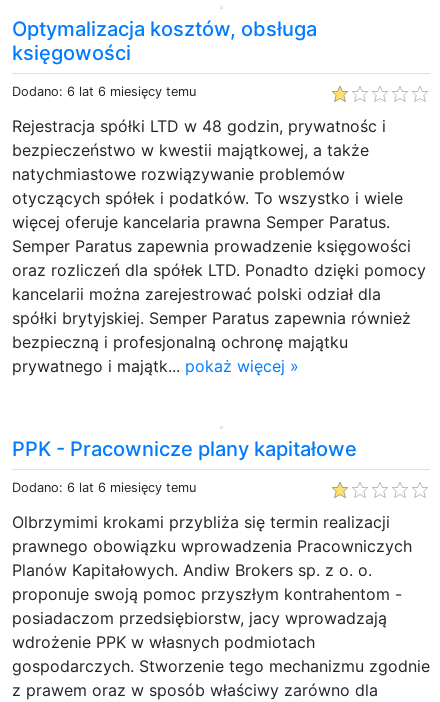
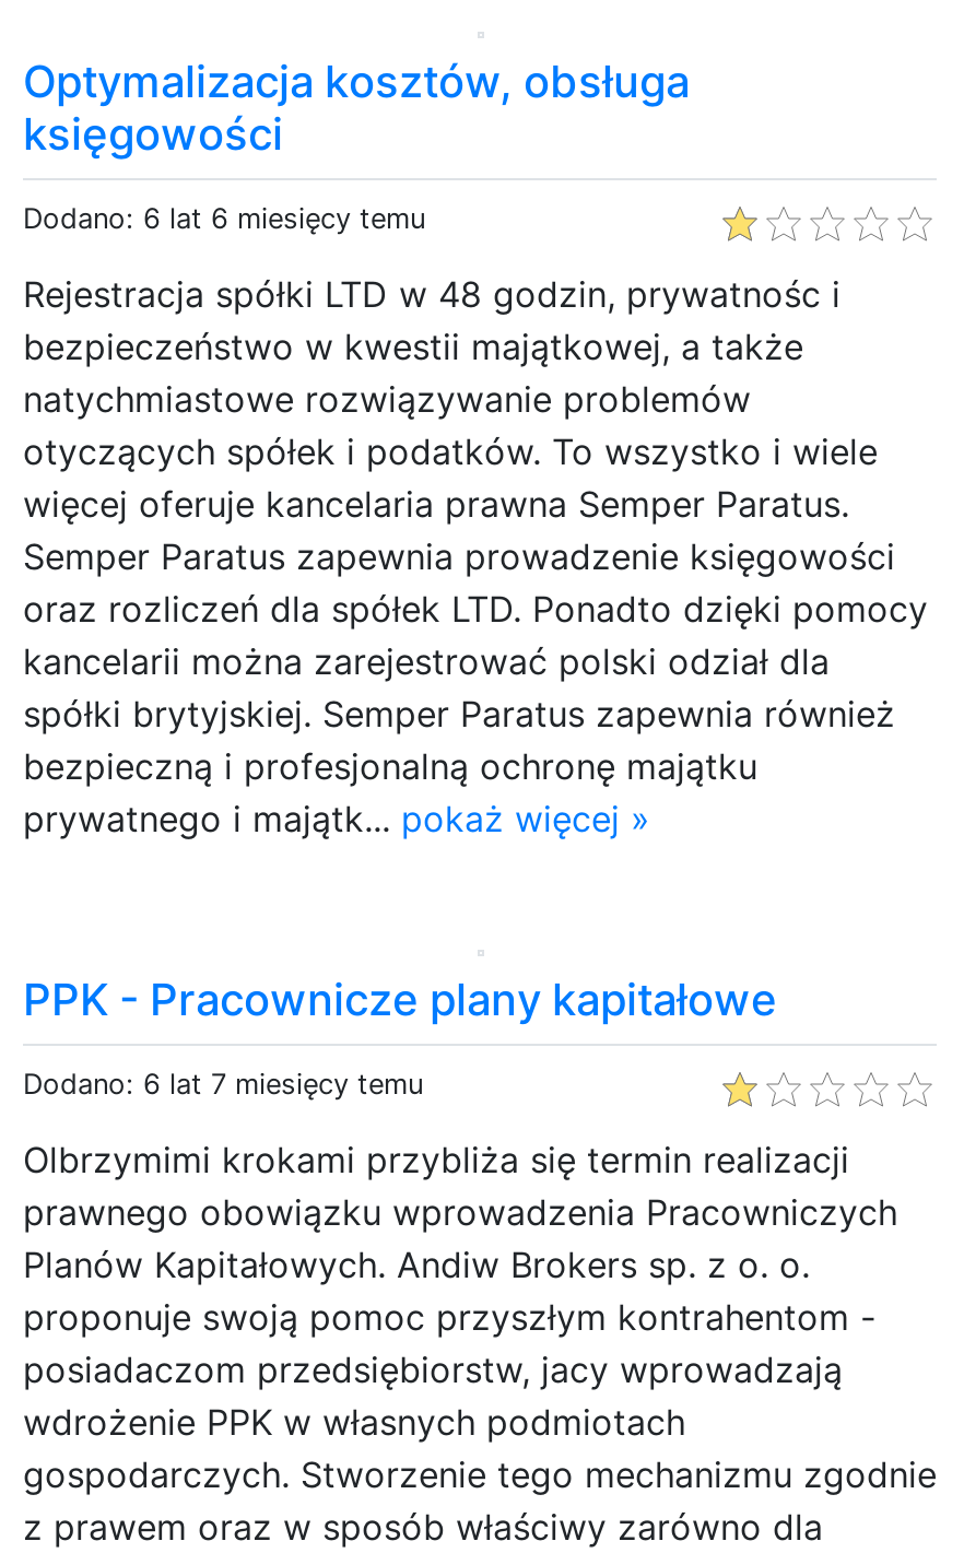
[12,480,196,495] Dodano: 6 lat 6 miesięcy temu -> [23,1067,423,1100] Dodano: 6 lat 7 miesięcy temu

